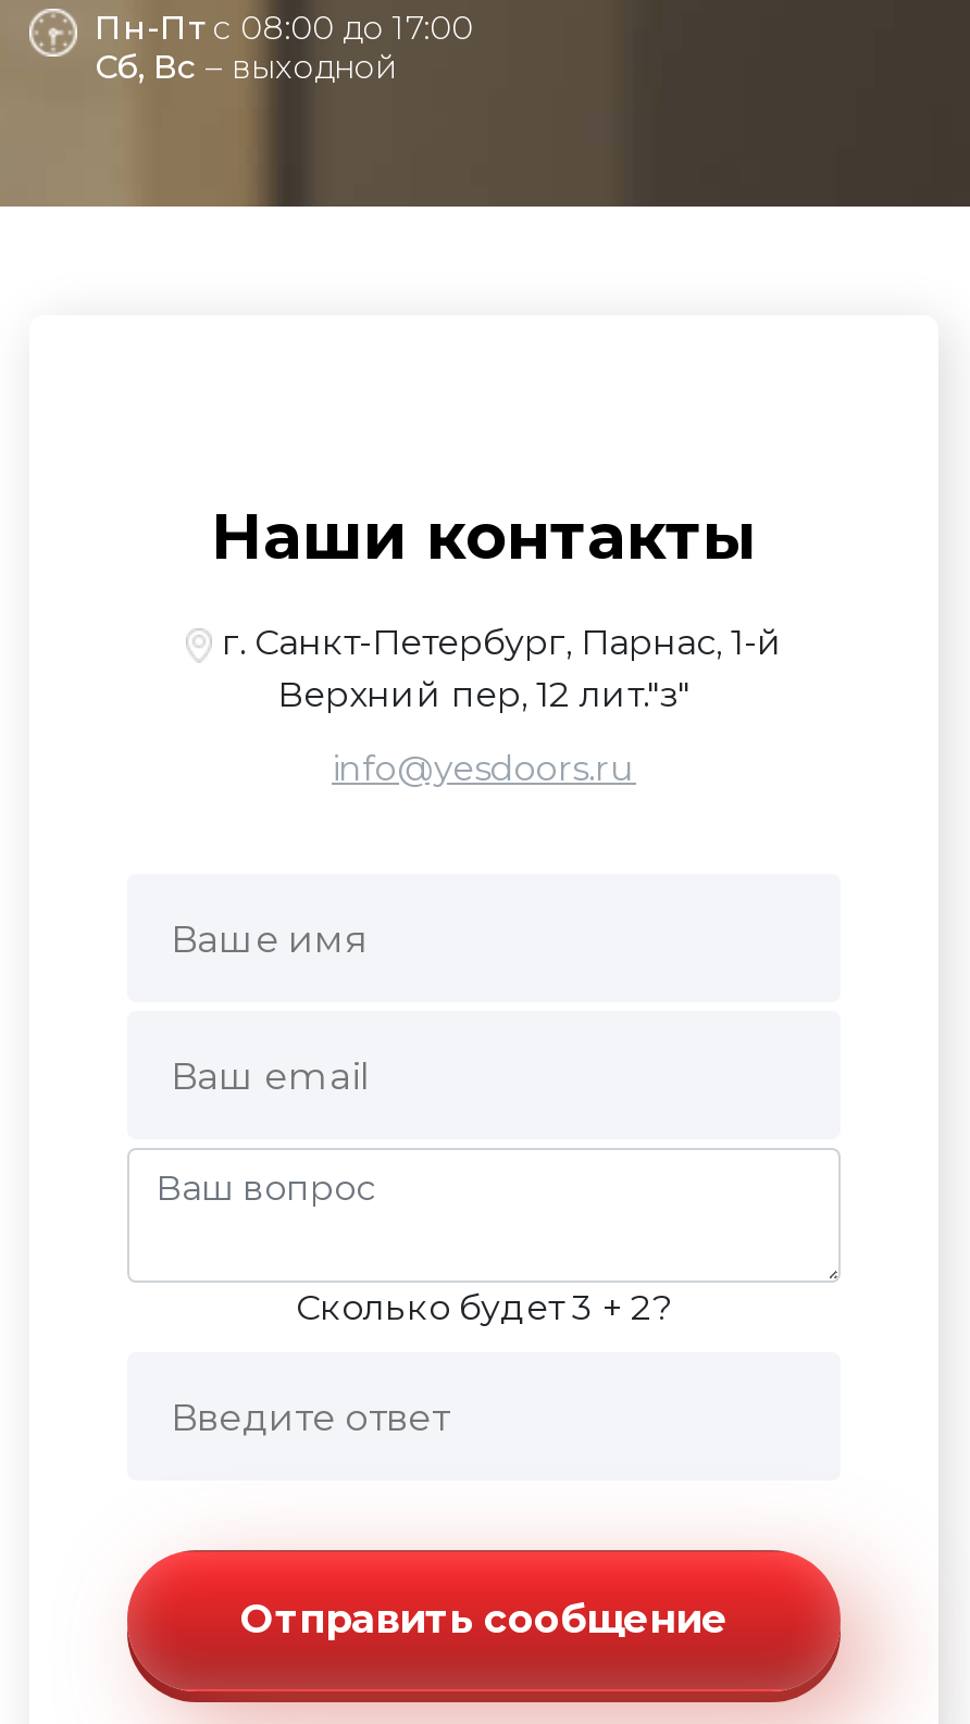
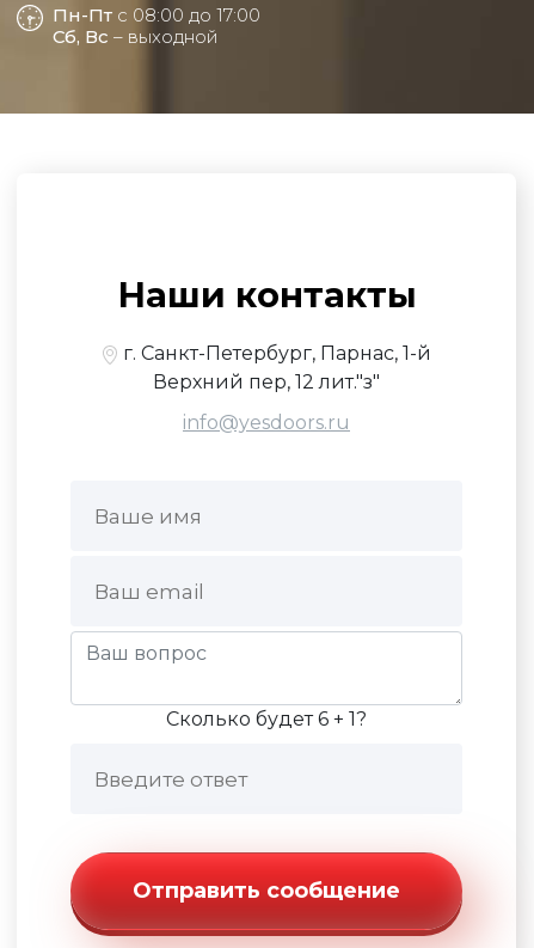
[296,1287,672,1328] Сколько будет 3 + 2? -> [166,708,367,730] Сколько будет 6 + 1?

